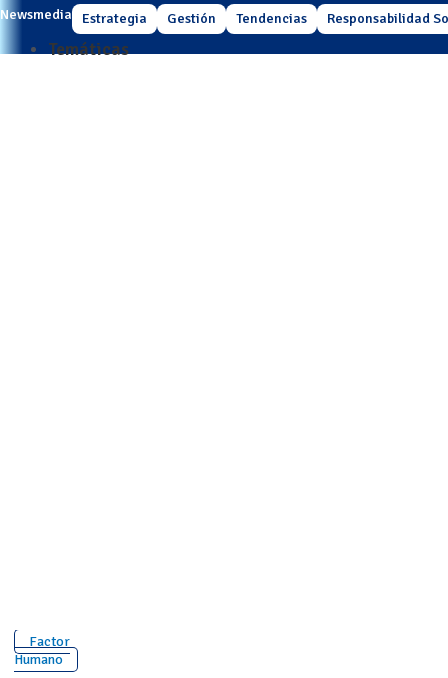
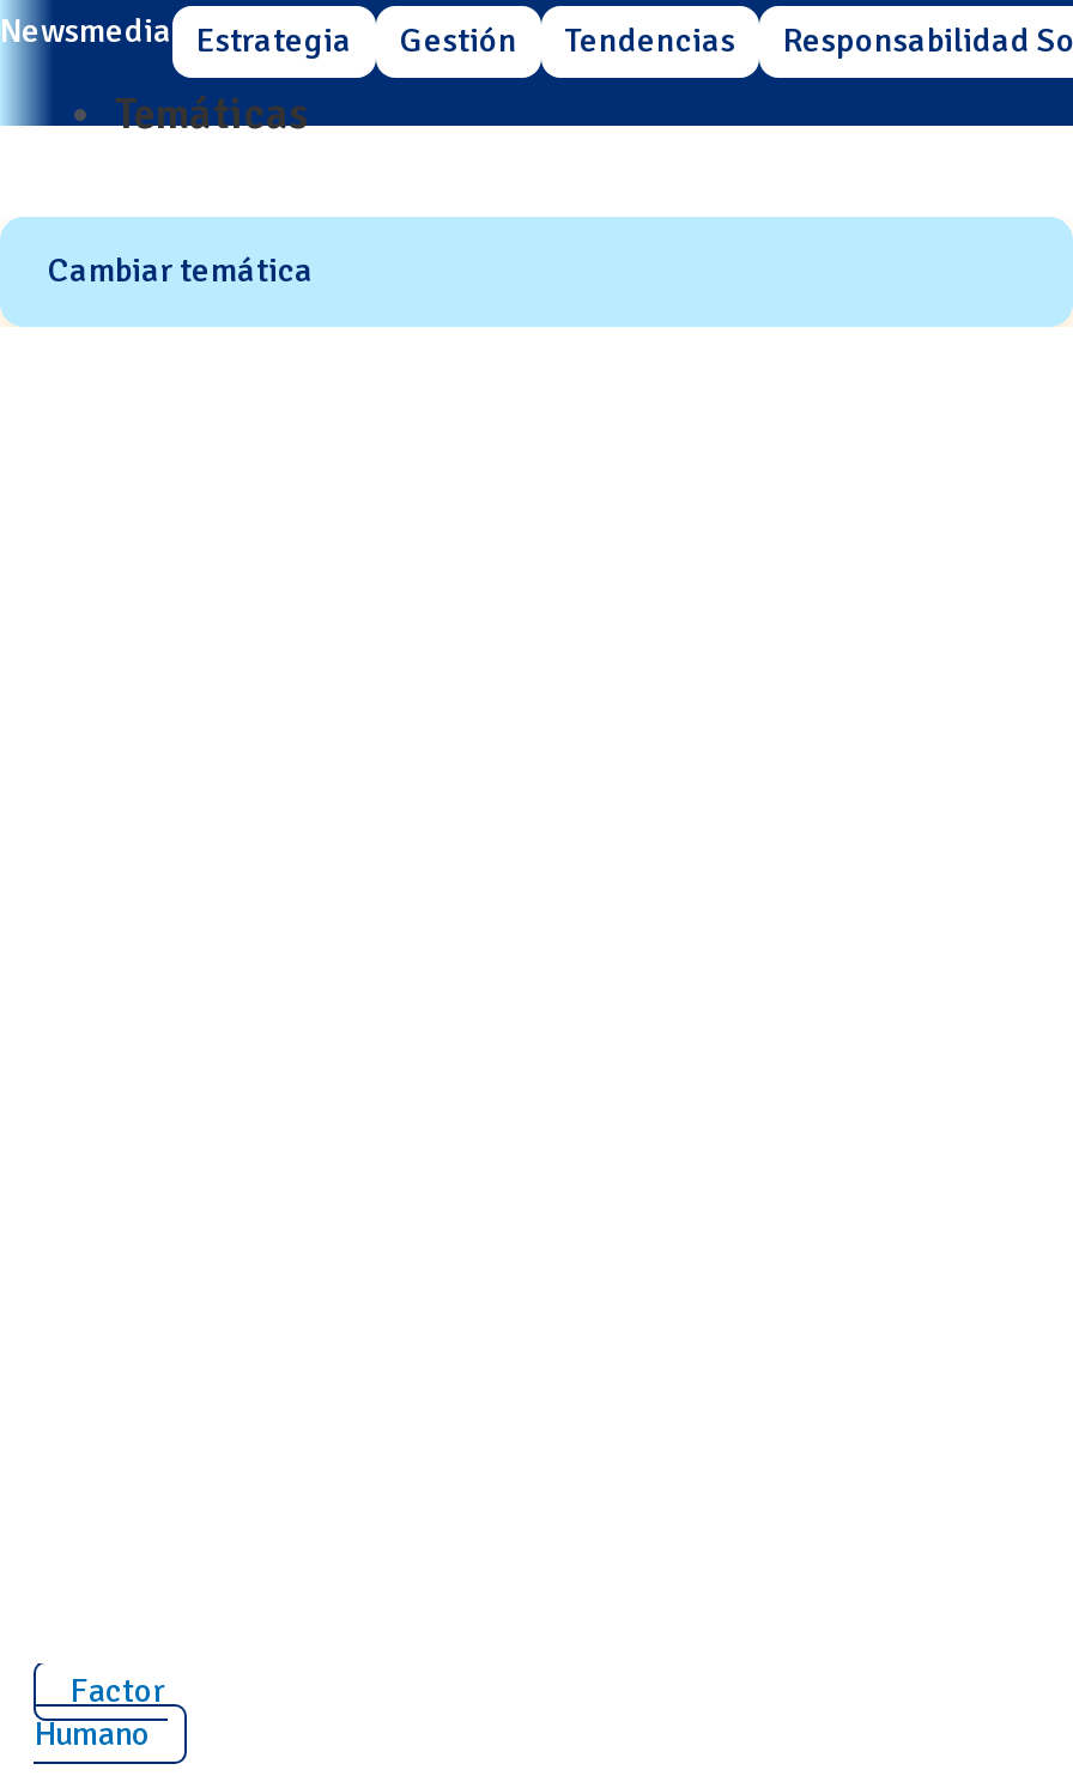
none -> [48,251,314,292] Cambiar temática

